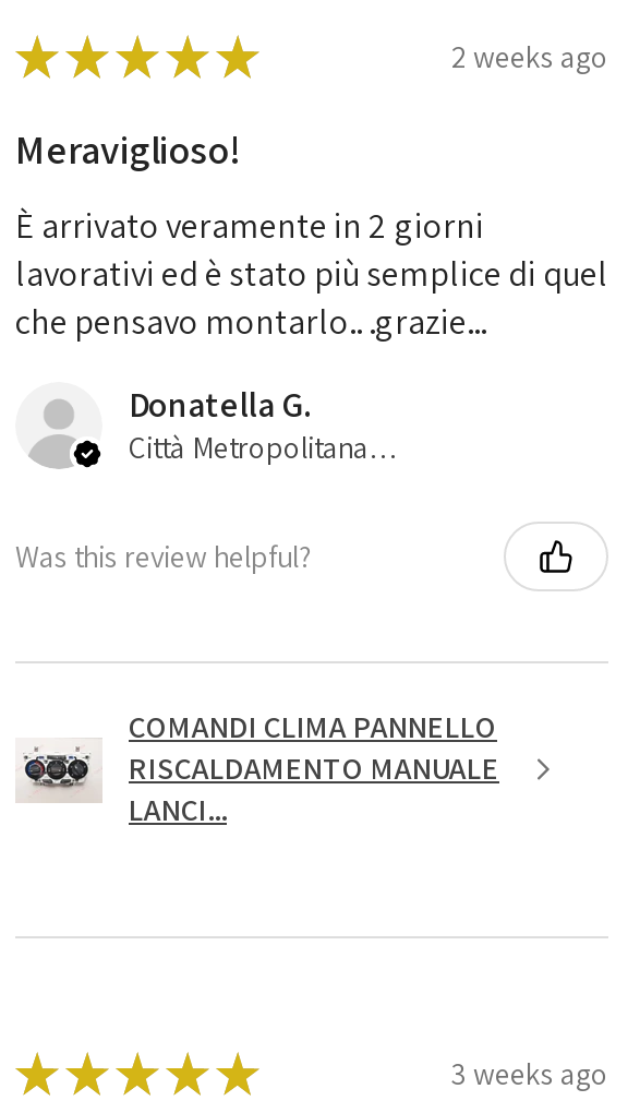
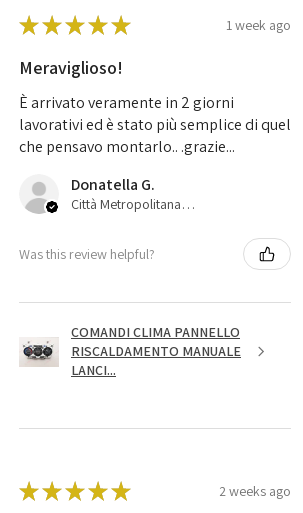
[451,36,608,76] 2 weeks ago -> [226,16,291,34] 1 week ago
[451,1054,608,1093] 3 weeks ago -> [219,482,291,500] 2 weeks ago

